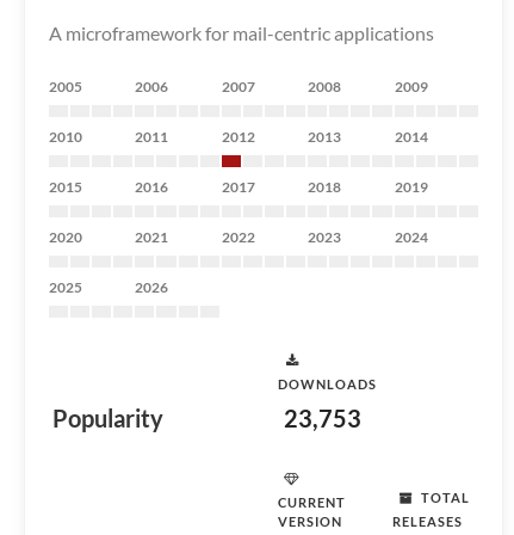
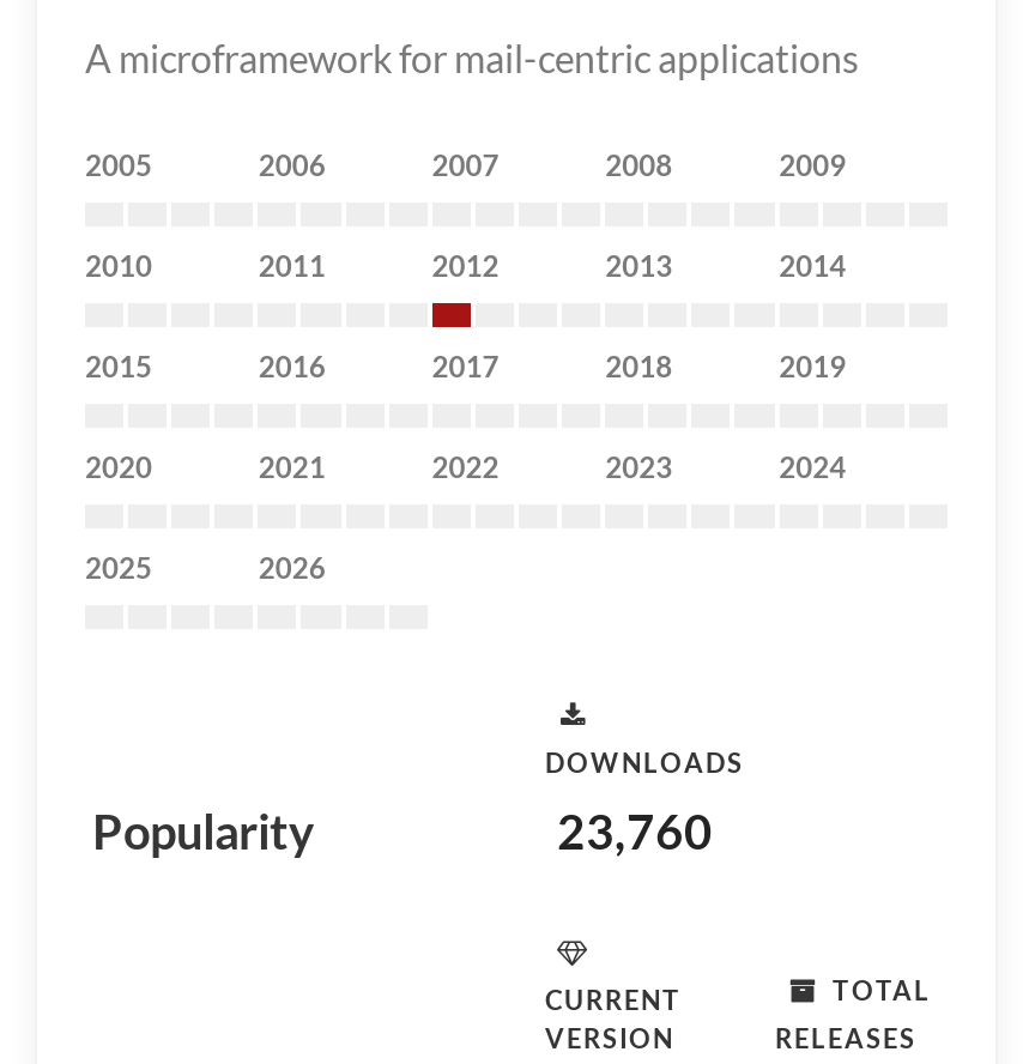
[284,404,361,432] 23,753 -> [557,802,713,859] 23,760

